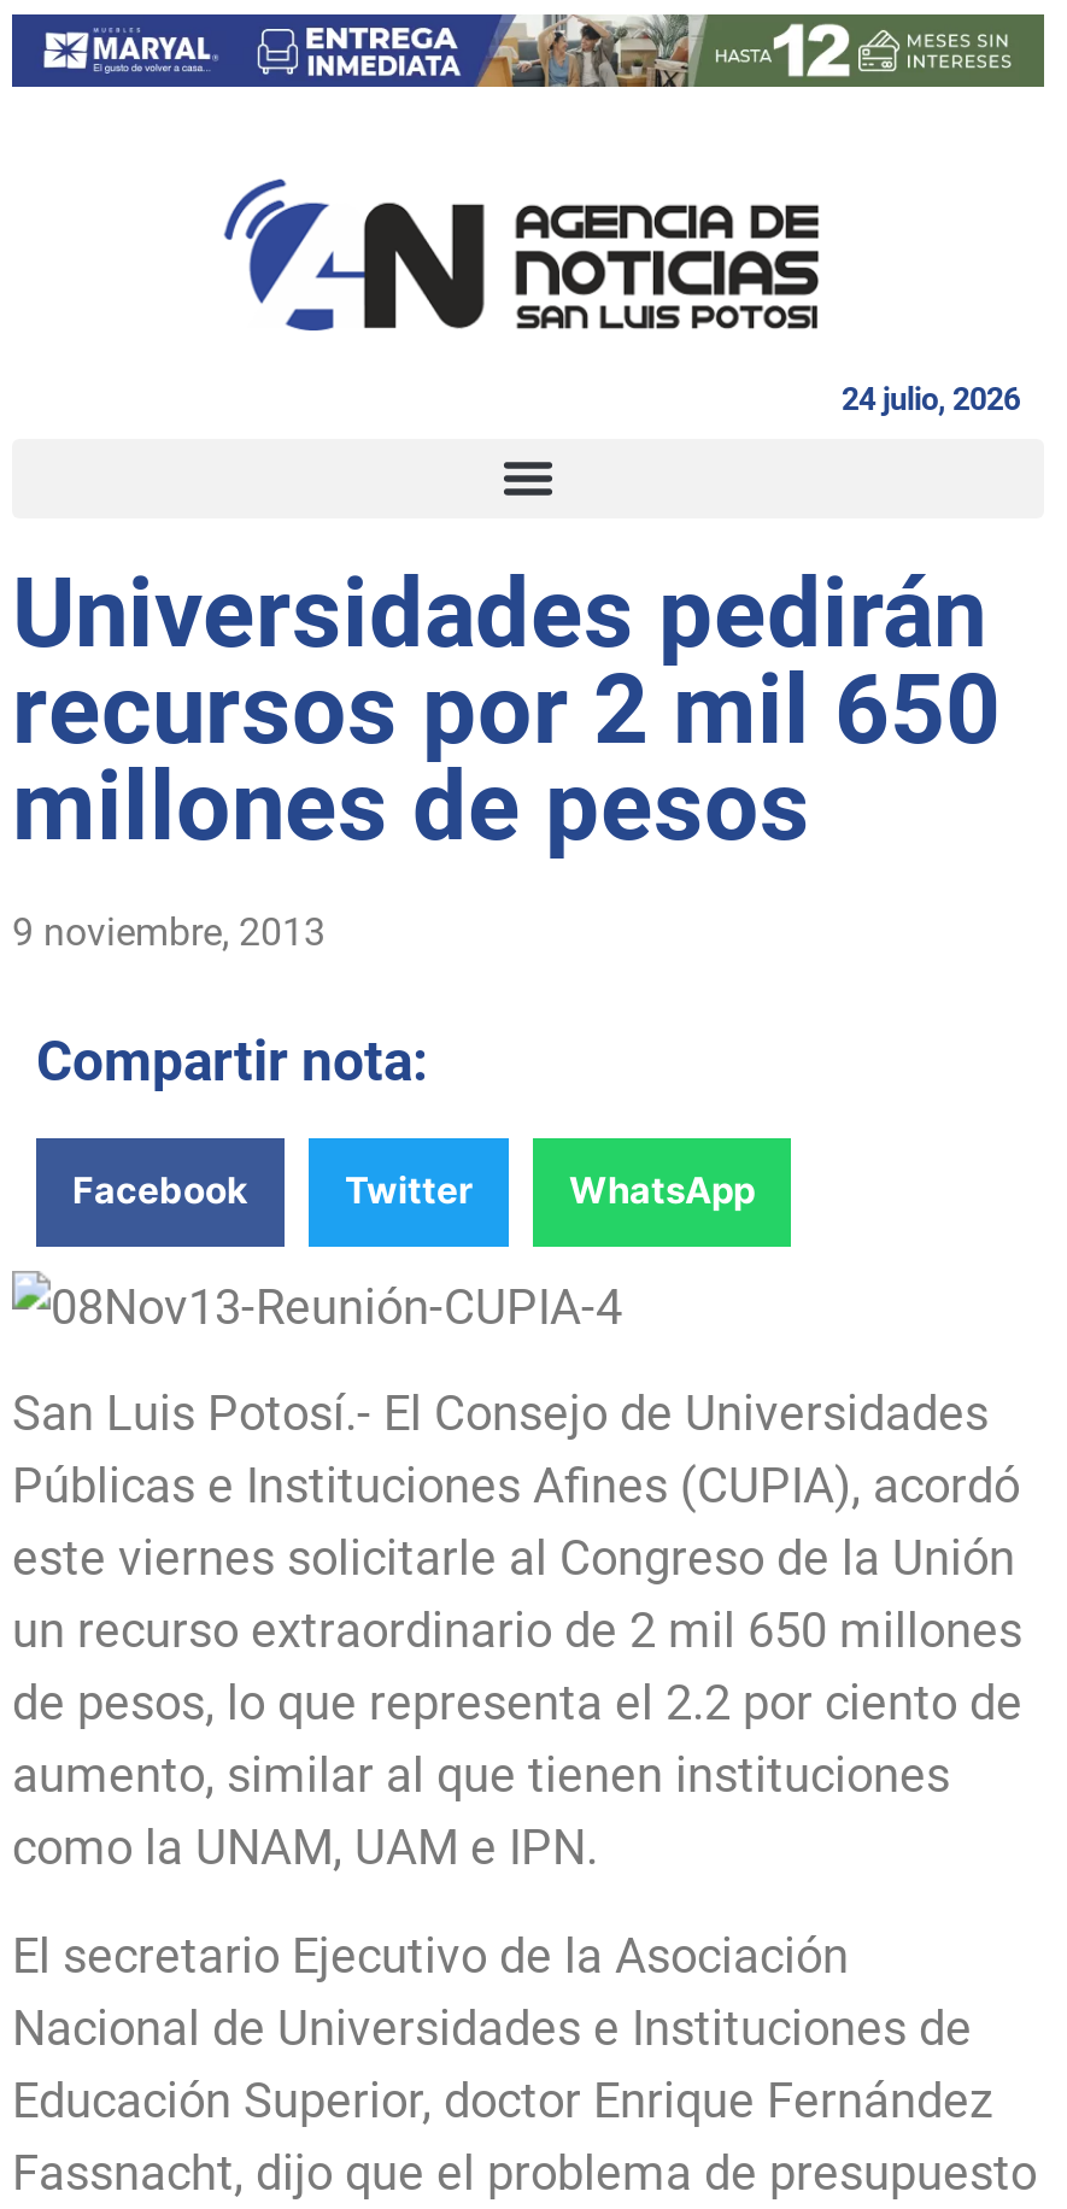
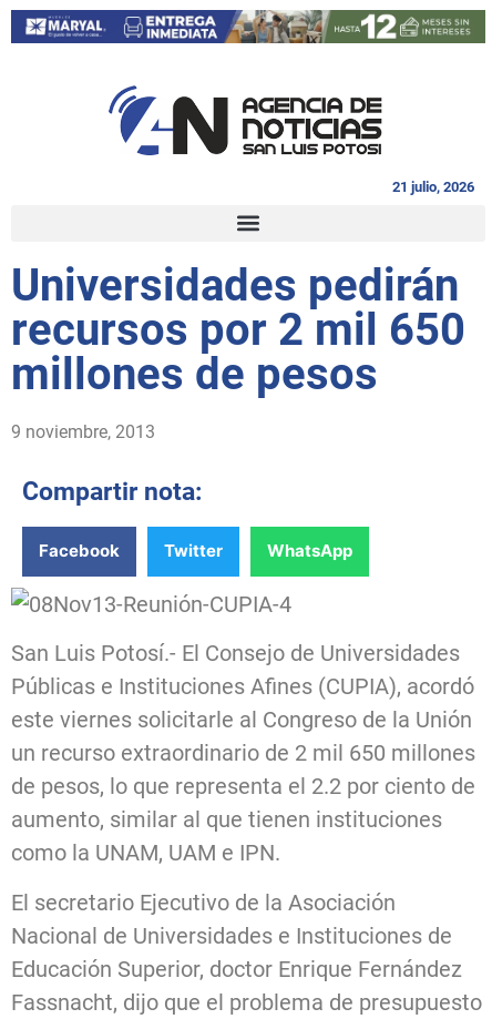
[842,381,1020,417] 24 julio, 2026 -> [392,178,474,195] 21 julio, 2026

